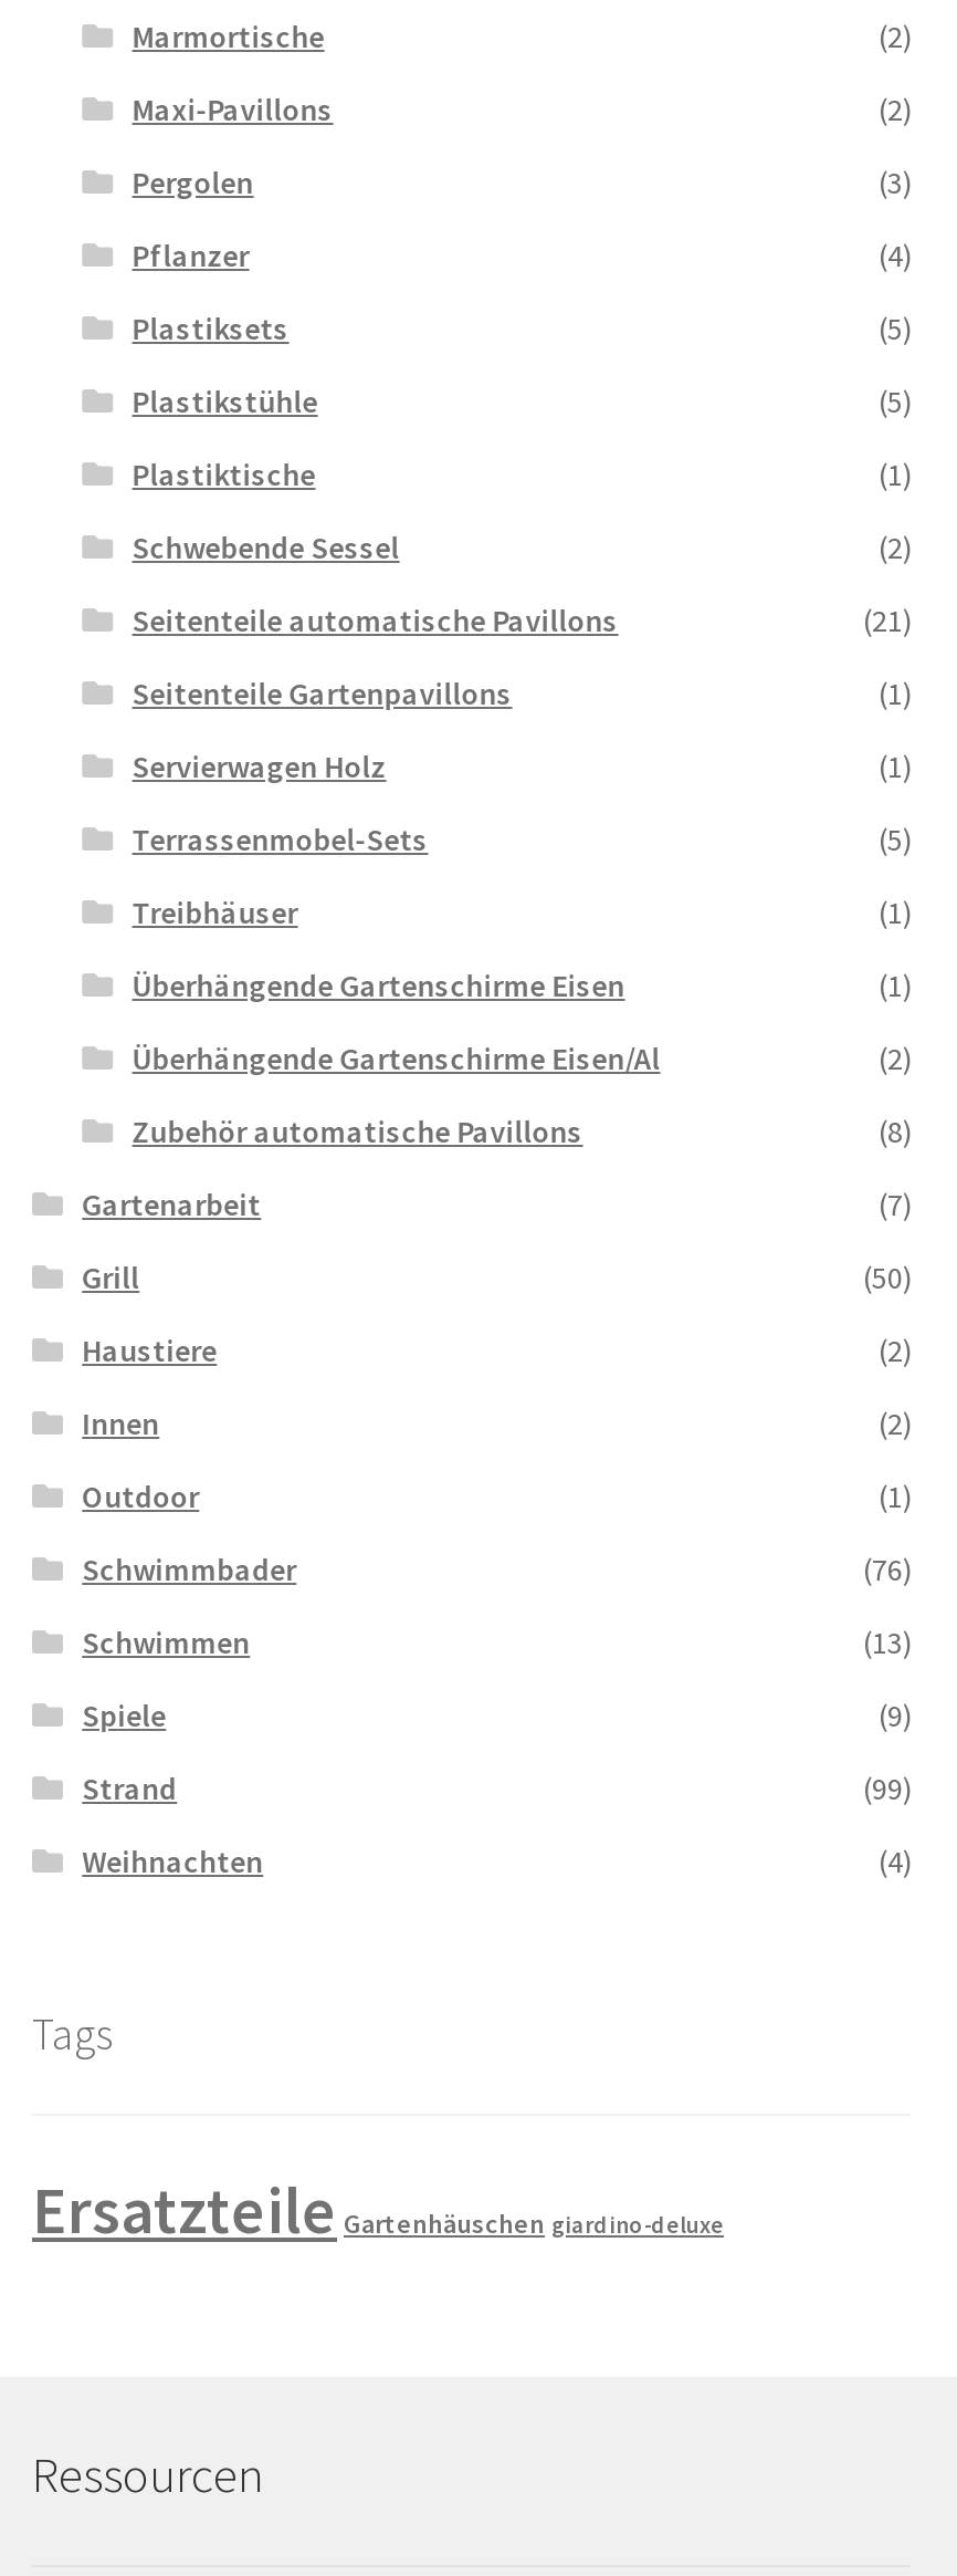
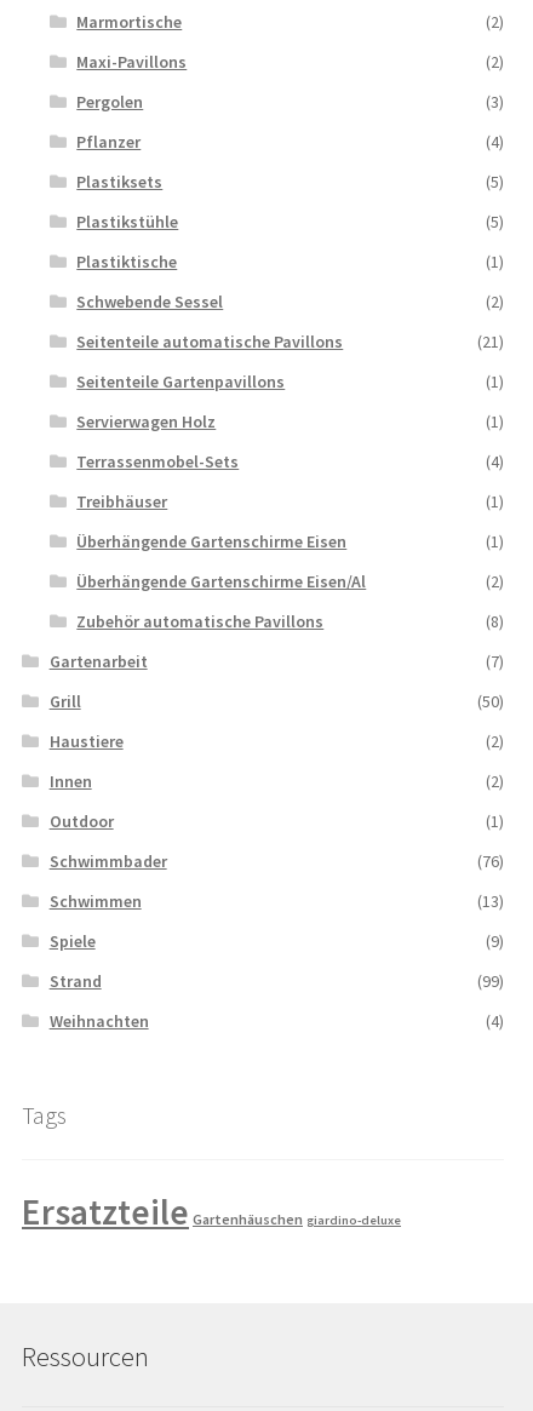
[879,819,912,859] (5) -> [486,450,504,472] (4)

